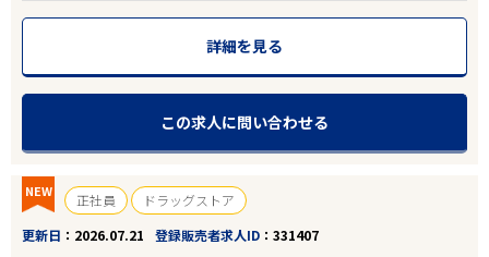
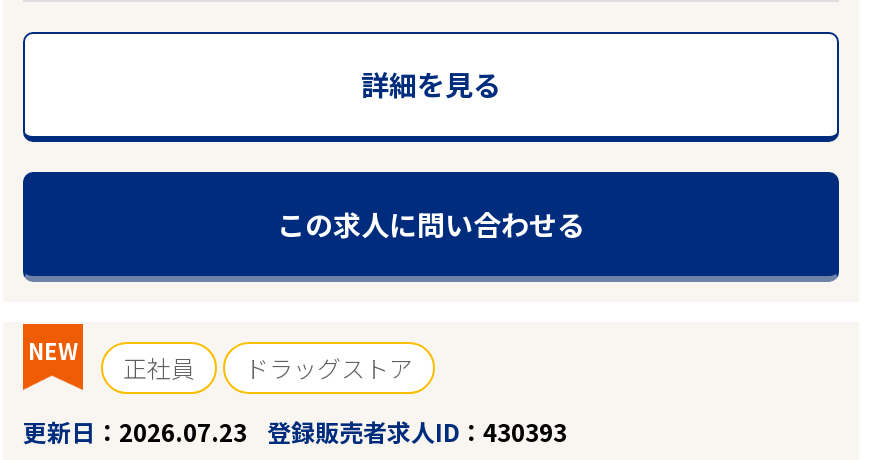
[74,225,319,244] 2026.07.21 登録販売者求人ID | 331407 -> [119,413,567,447] 2026.07.23 登録販売者求人ID | 430393

